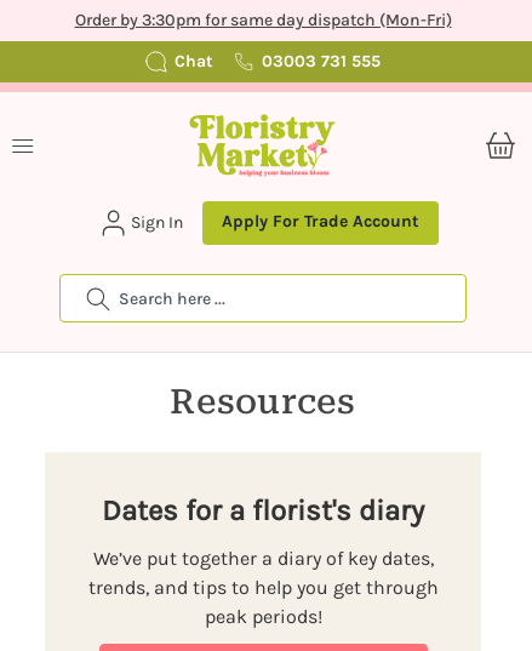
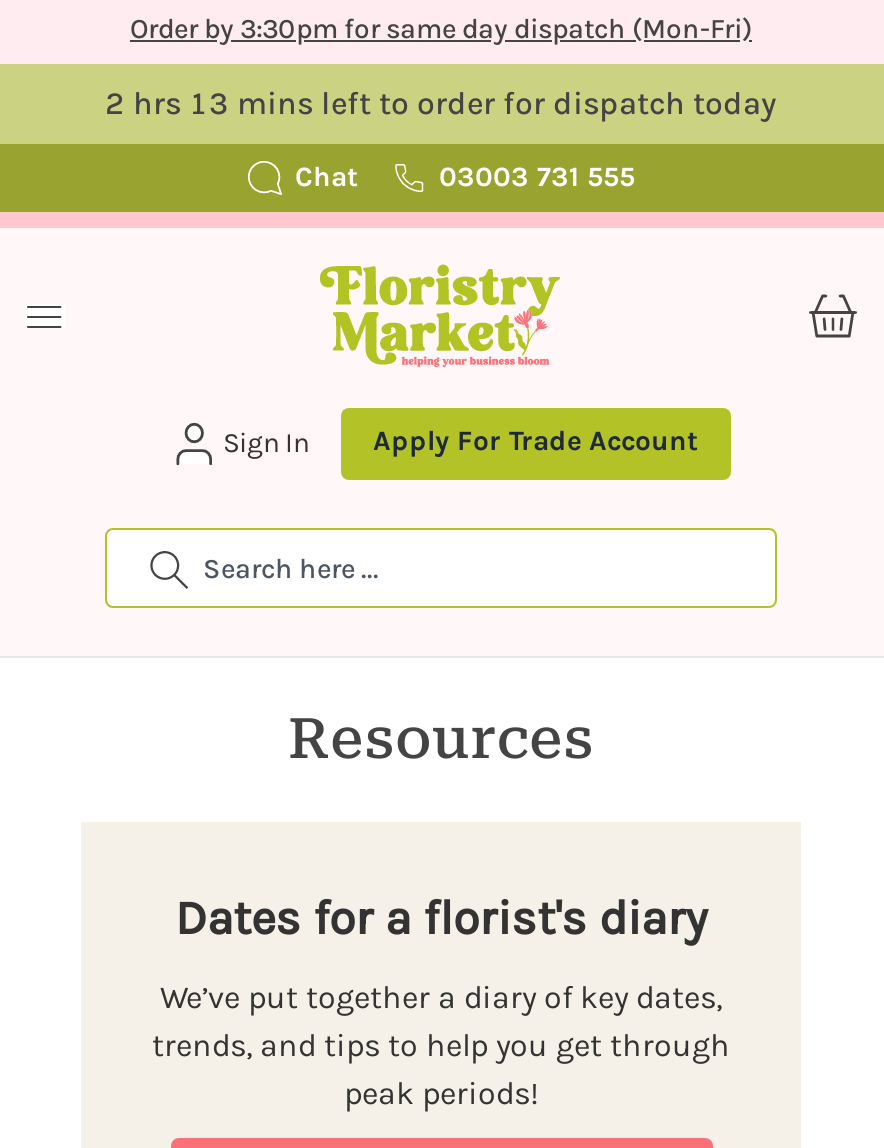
none -> [105,84,777,122] 2 hrs 13 mins left to order for dispatch today

